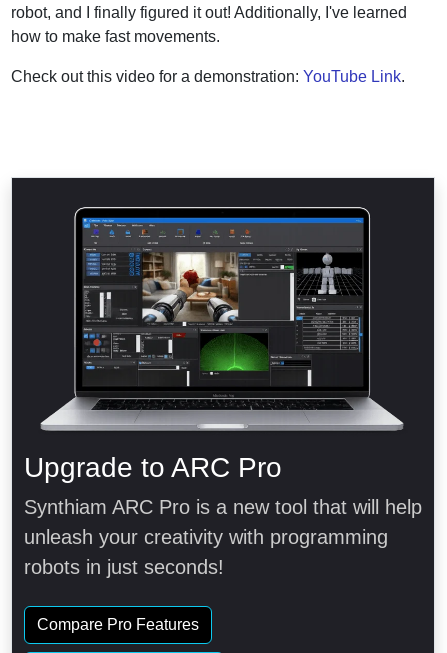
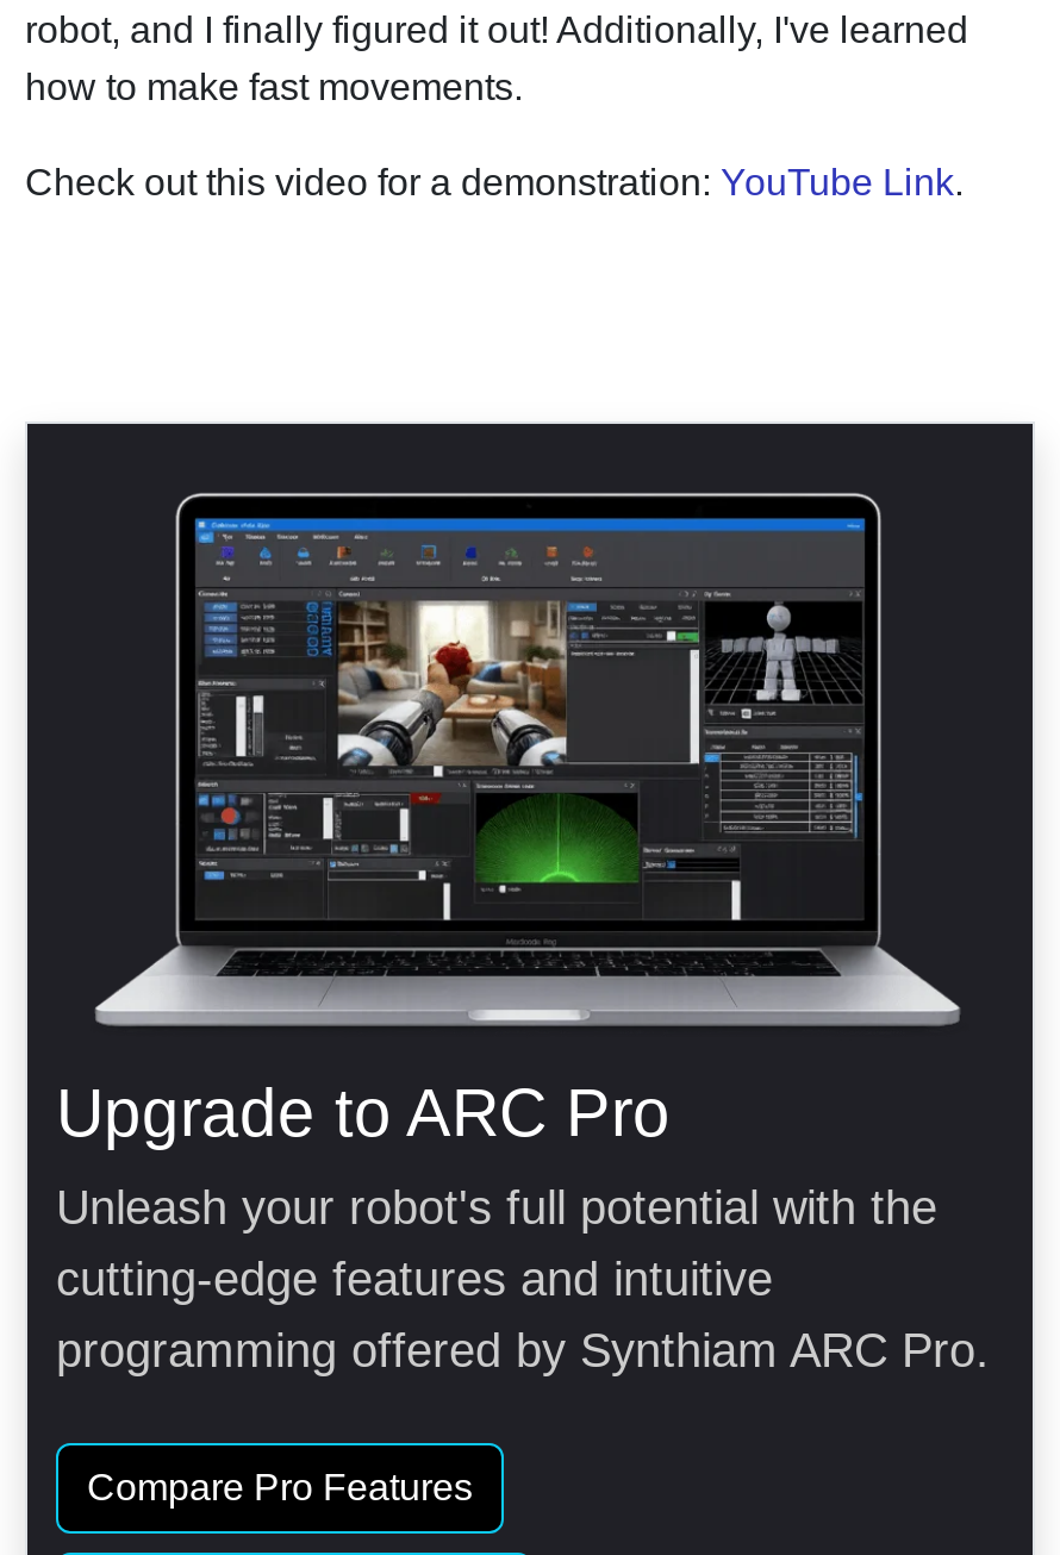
[24,496,422,578] Synthiam ARC Pro is a new tool that will help | unleash your creativity with programming | robots in just seconds! -> [56,1182,990,1377] Unleash your robot's full potential with the | cutting-edge features and intuitive | programming offered by Synthiam ARC Pro.

